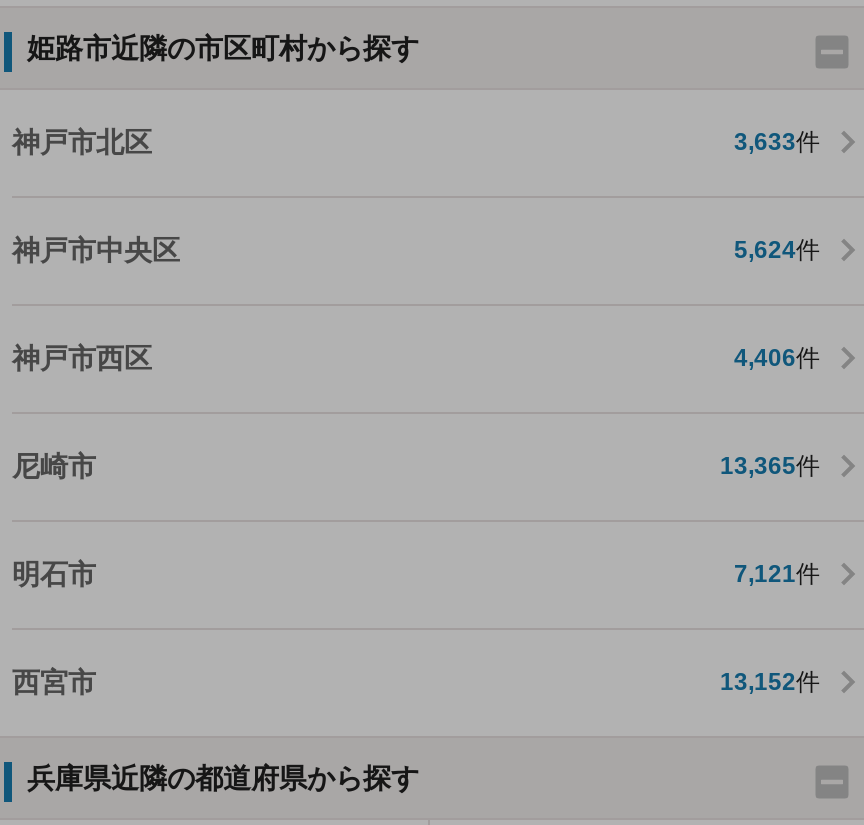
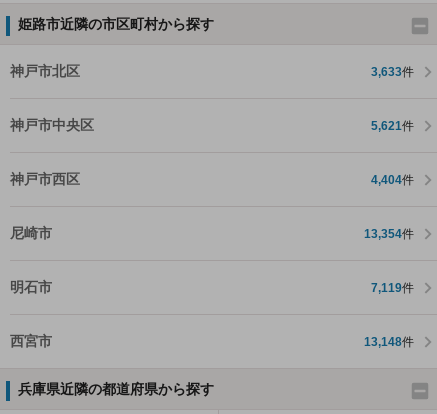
[734,236,820,264] 5,624件 -> [371,119,414,133] 5,621件
[734,344,820,372] 4,406件 -> [371,173,414,187] 4,404件
[720,452,820,480] 13,365件 -> [364,227,414,241] 13,354件
[734,560,820,588] 7,121件 -> [371,281,414,295] 7,119件
[720,668,820,696] 13,152件 -> [364,335,414,349] 13,148件

